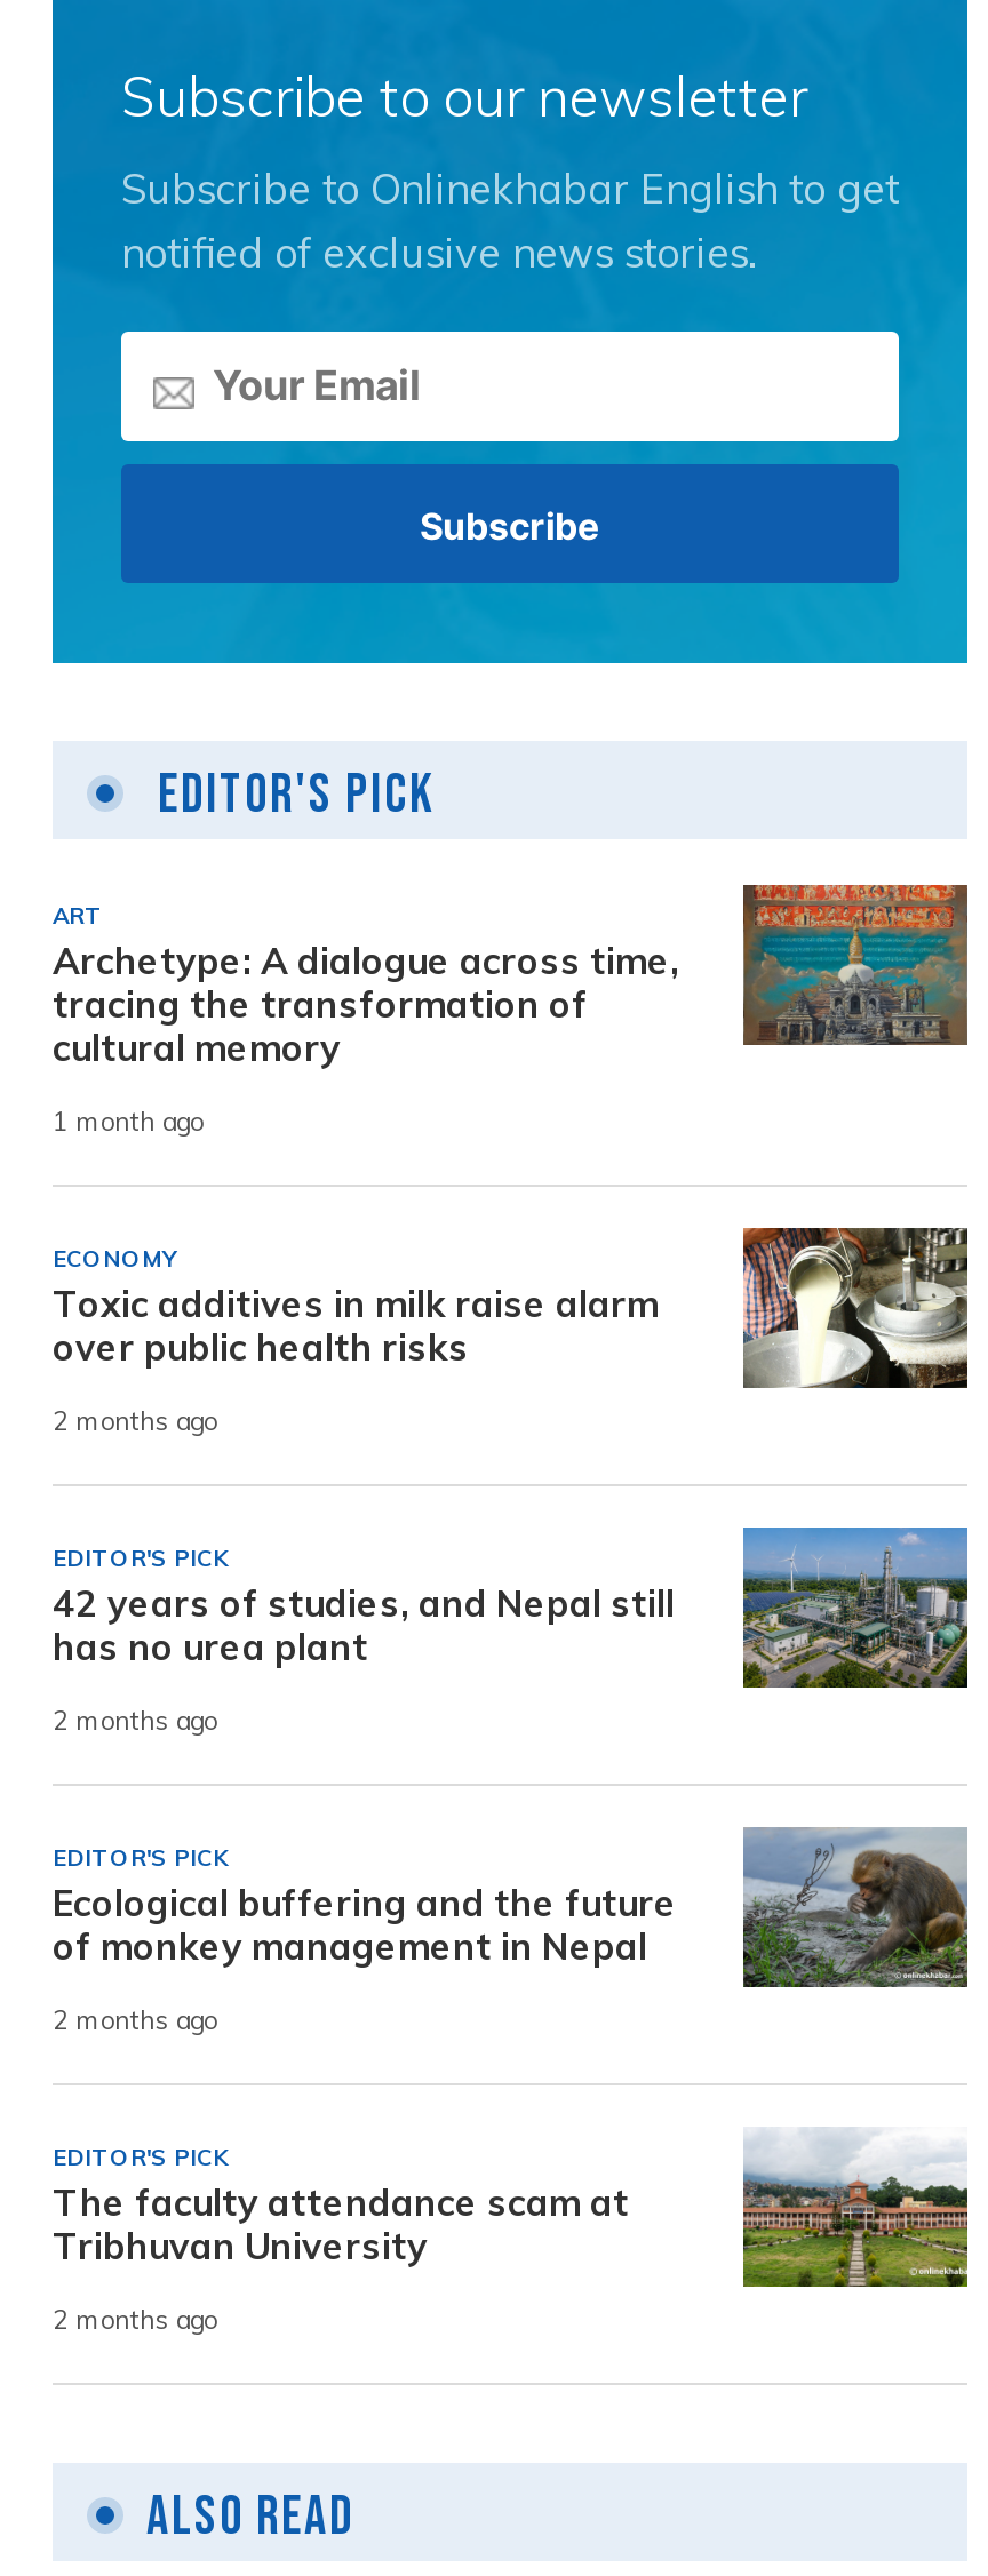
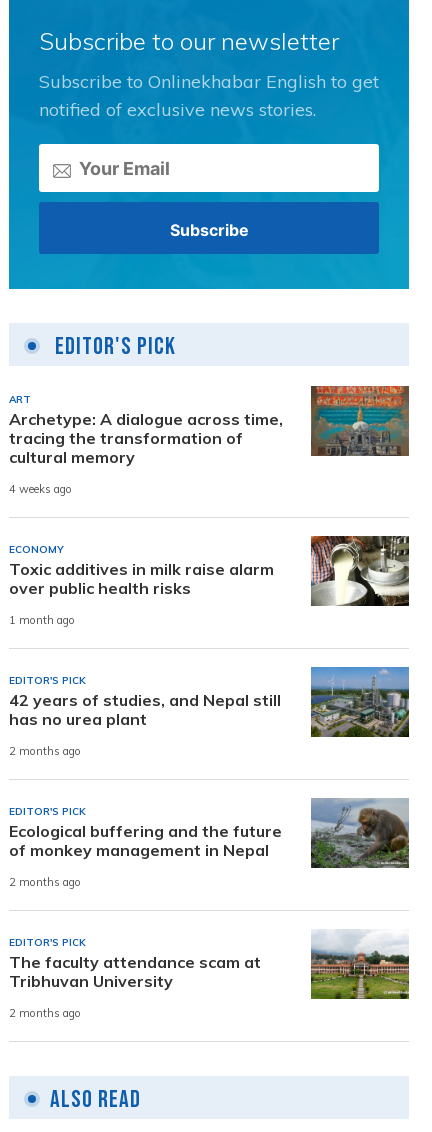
[53,1104,204,1137] 1 month ago -> [9,483,72,497] 4 weeks ago
[53,1404,217,1436] 2 months ago -> [9,614,75,628] 1 month ago

